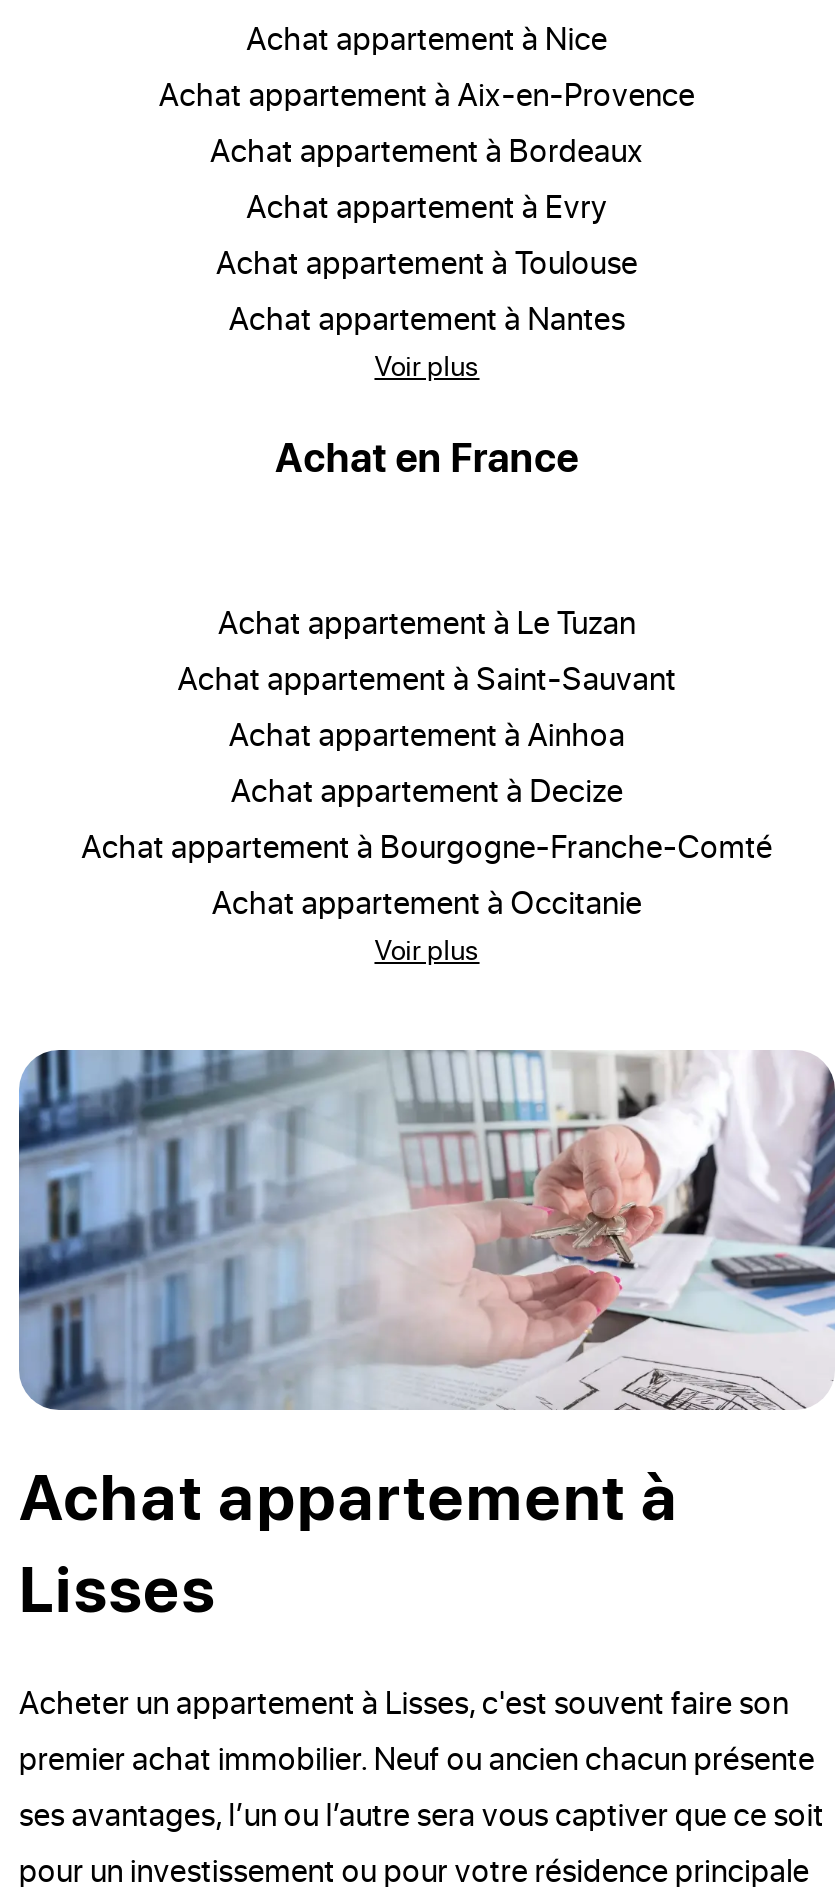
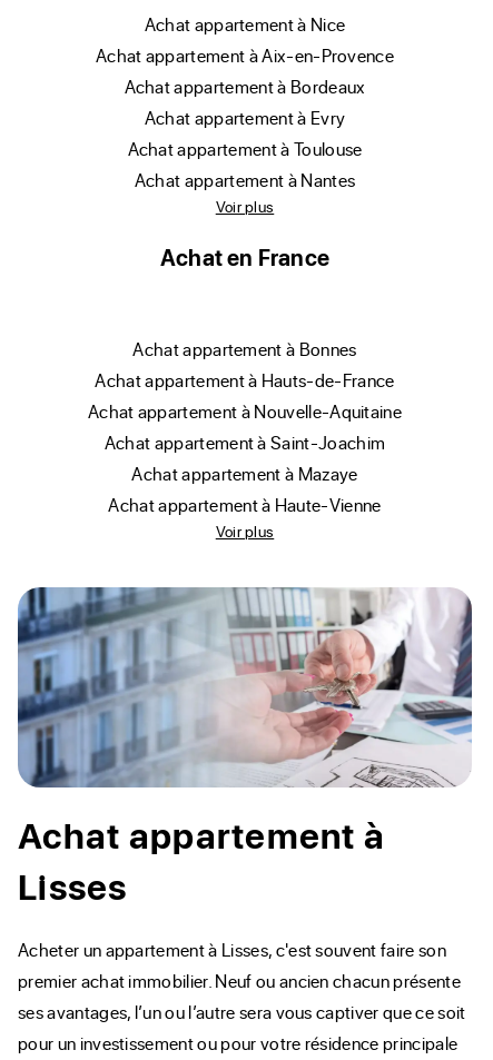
[102,600,773,922] achat appartement à Le Tuzan | achat appartement à Saint-Sauvant | achat appartement à Ainhoa | achat appartement à Decize | achat appartement à Bourgogne-Franche-Comté | achat appartement à Occitanie -> [99,337,402,516] achat appartement à Bonnes | achat appartement à Hauts-de-France | achat appartement à Nouvelle-Aquitaine | achat appartement à Saint-Joachim | achat appartement à Mazaye | achat appartement à Haute-Vienne

